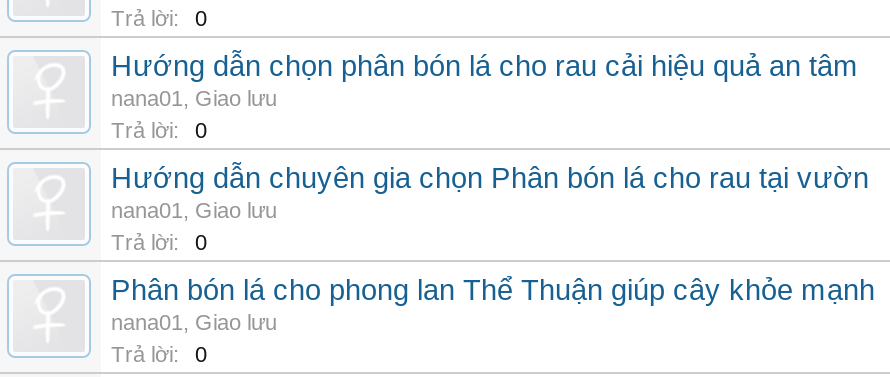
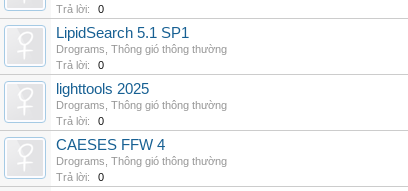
[111,50,859,110] Hướng dẫn chọn phân bón lá cho rau cải hiệu quả an tâm | nana01, Giao lưu -> [56,25,227,55] LipidSearch 5.1 SP1 | Drograms, Thông gió thông thường
[111,162,869,222] Hướng dẫn chuyên gia chọn Phân bón lá cho rau tại vườn | nana01, Giao lưu -> [56,81,227,111] lighttools 2025 | Drograms, Thông gió thông thường
[111,274,875,334] Phân bón lá cho phong lan Thể Thuận giúp cây khỏe mạnh | nana01, Giao lưu -> [56,137,227,167] CAESES FFW 4 | Drograms, Thông gió thông thường

